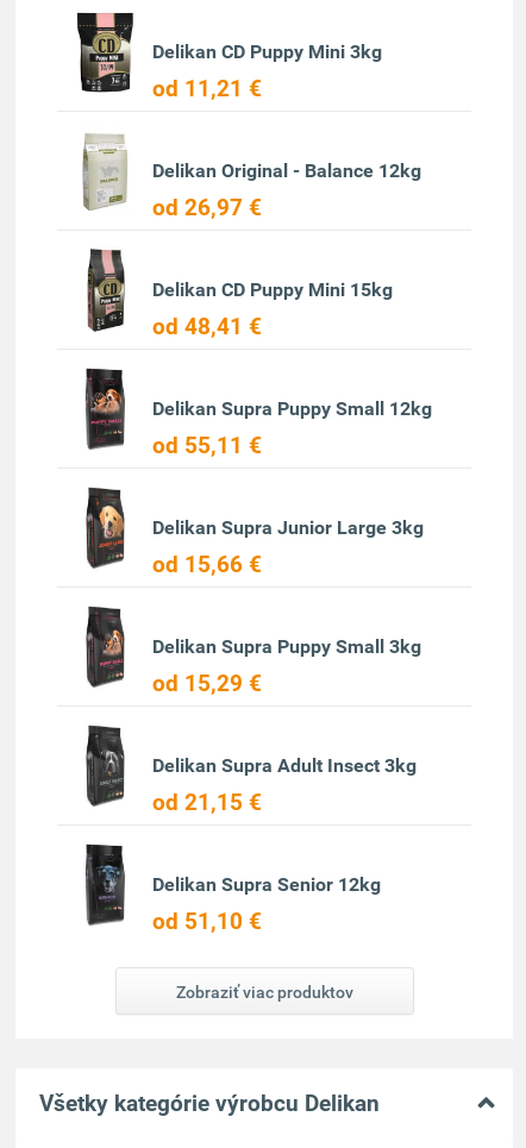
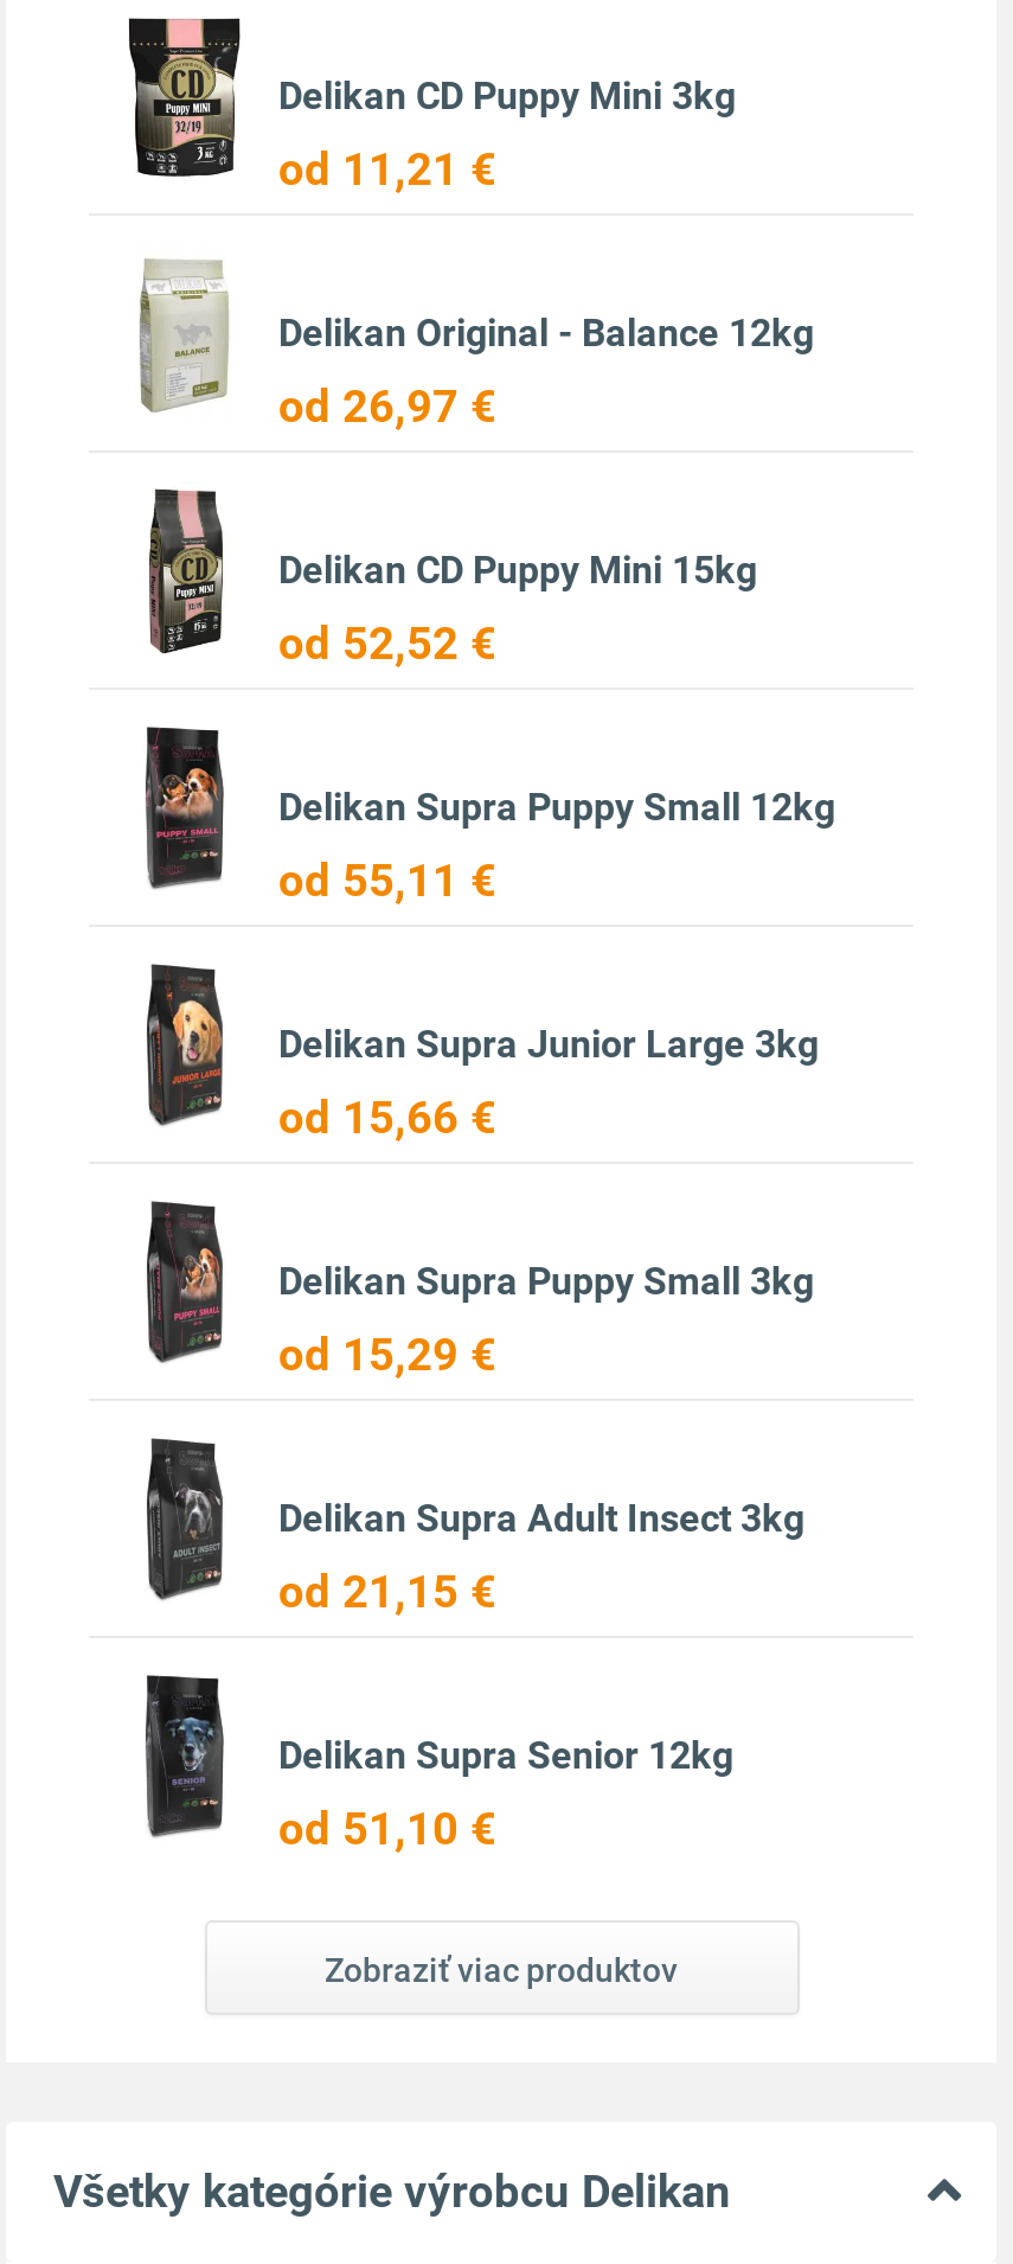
[152,313,262,340] od 48,41 € -> [278,616,496,671] od 52,52 €

